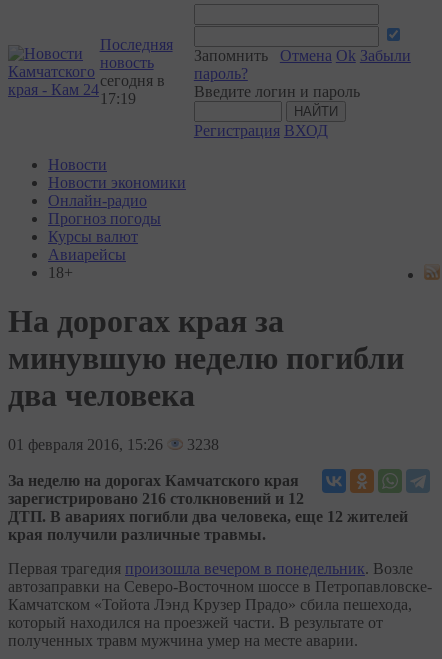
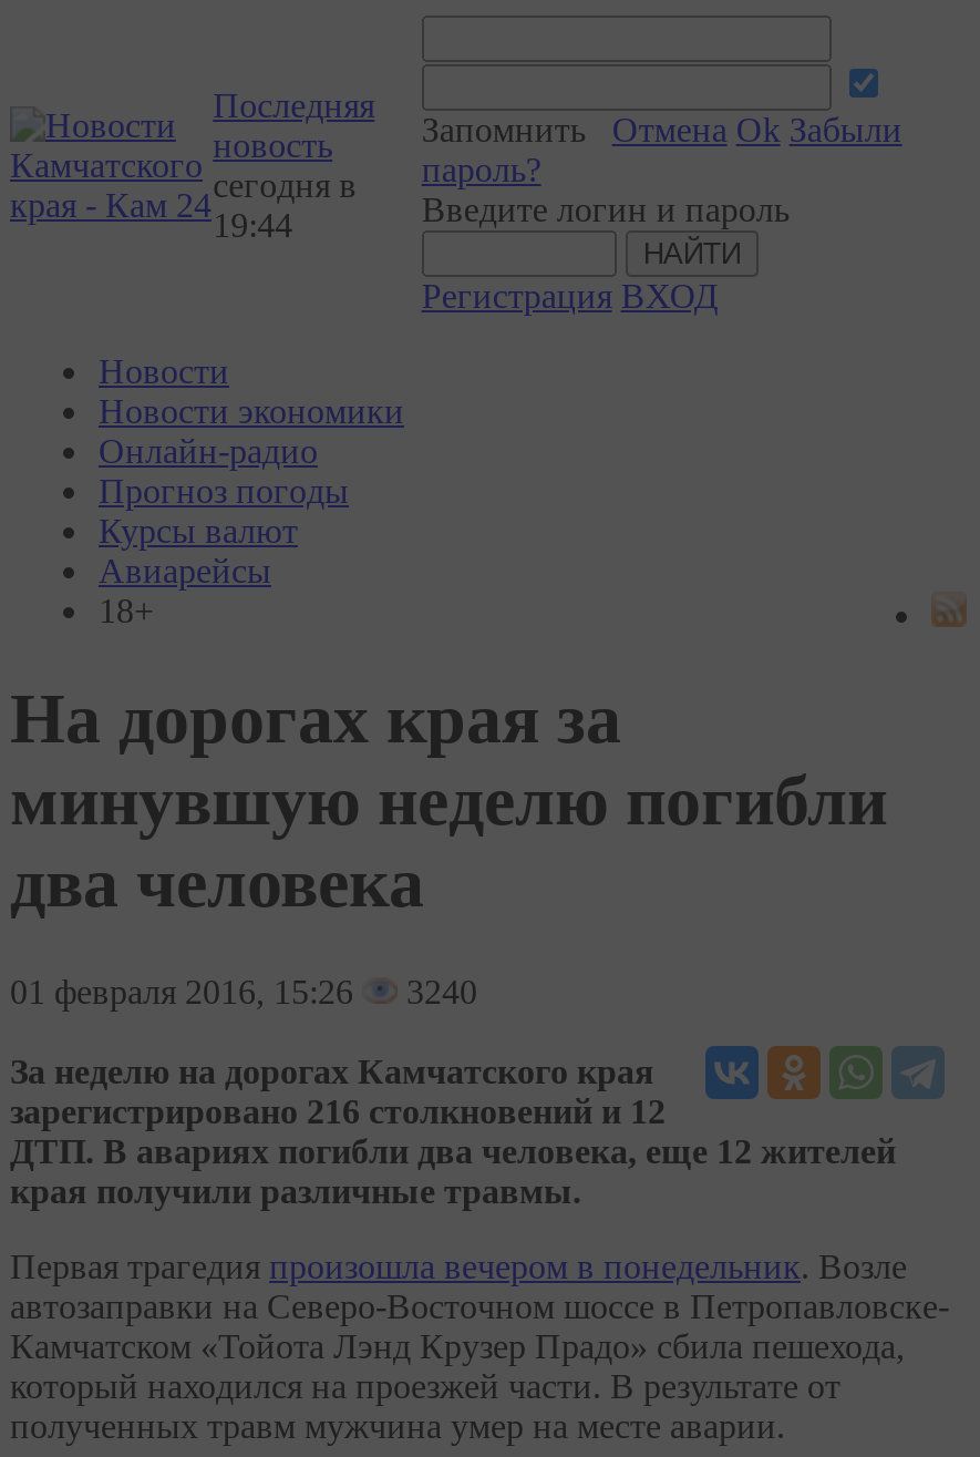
[100,90,136,107] 17:19 -> [213,206,293,244] 19:44
[8,436,219,453] 01 февраля 2016, 15:26 3238 -> [10,973,477,1010] 01 февраля 2016, 15:26 3240

